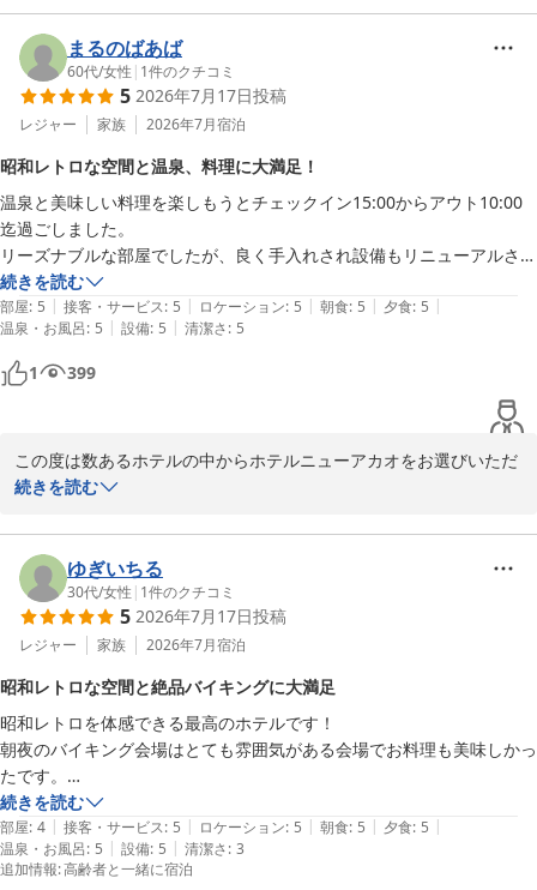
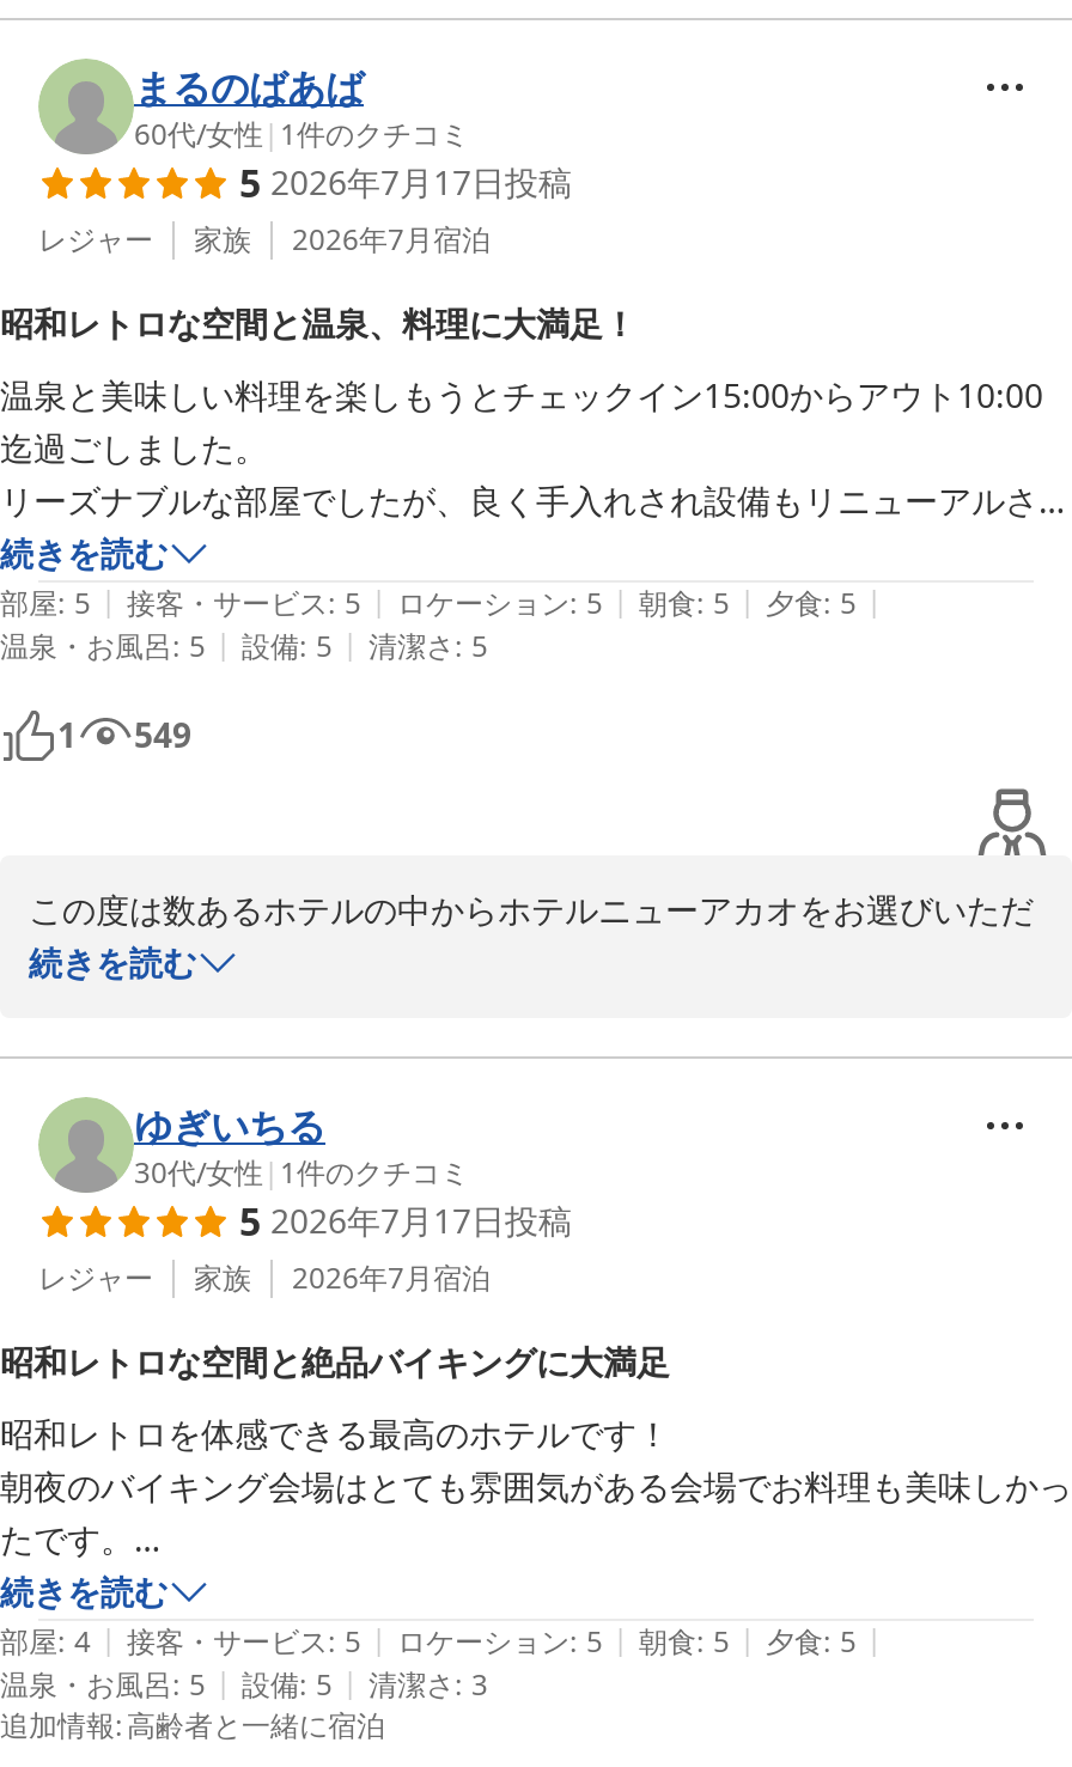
[29,361,96,384] 1 399 -> [57,712,191,757] 1 549

